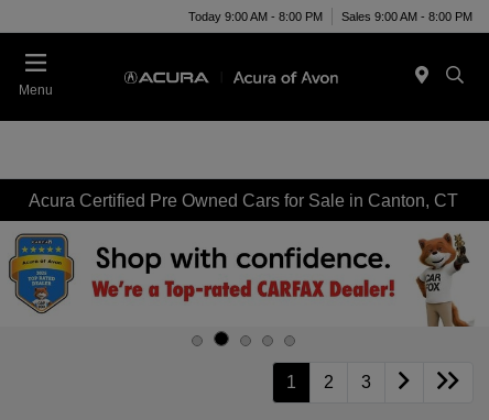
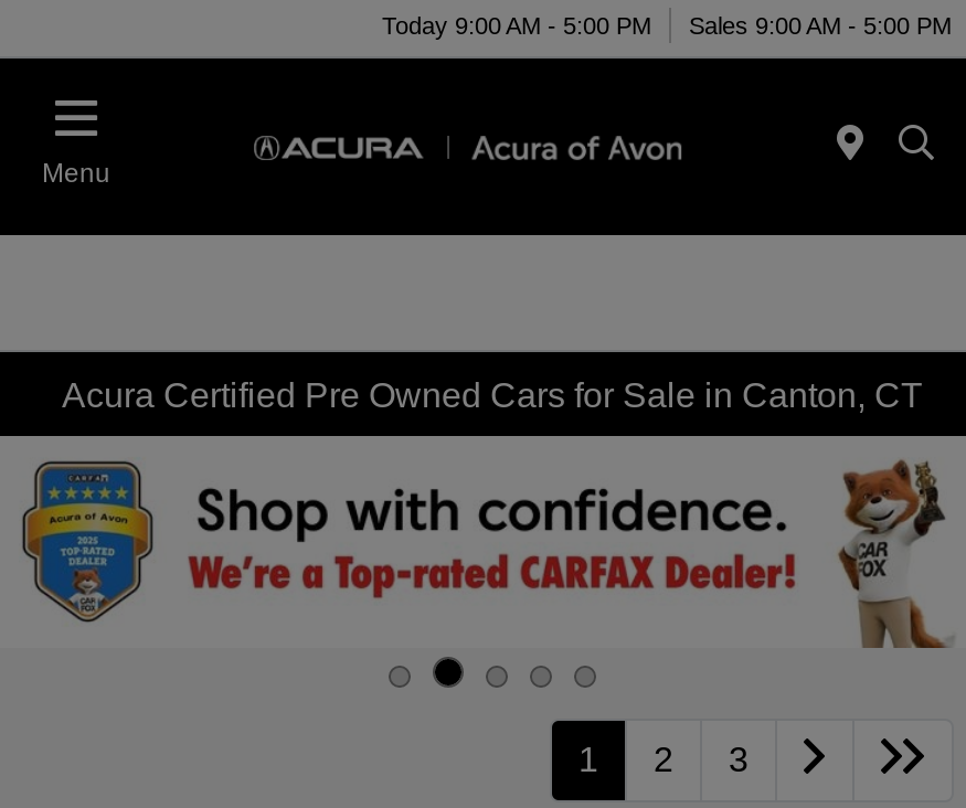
[188,9,323,23] Today 9:00 AM - 8:00 PM -> [382,11,651,38] Today 9:00 AM - 5:00 PM
[341,9,472,23] Sales 9:00 AM - 8:00 PM -> [689,11,952,38] Sales 9:00 AM - 5:00 PM

